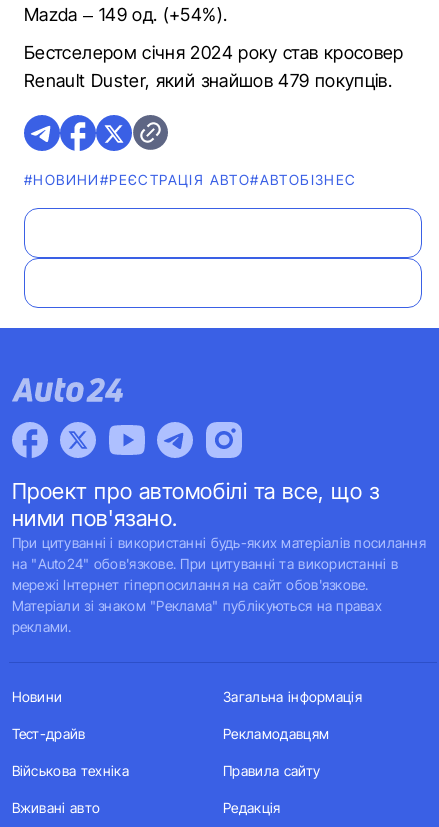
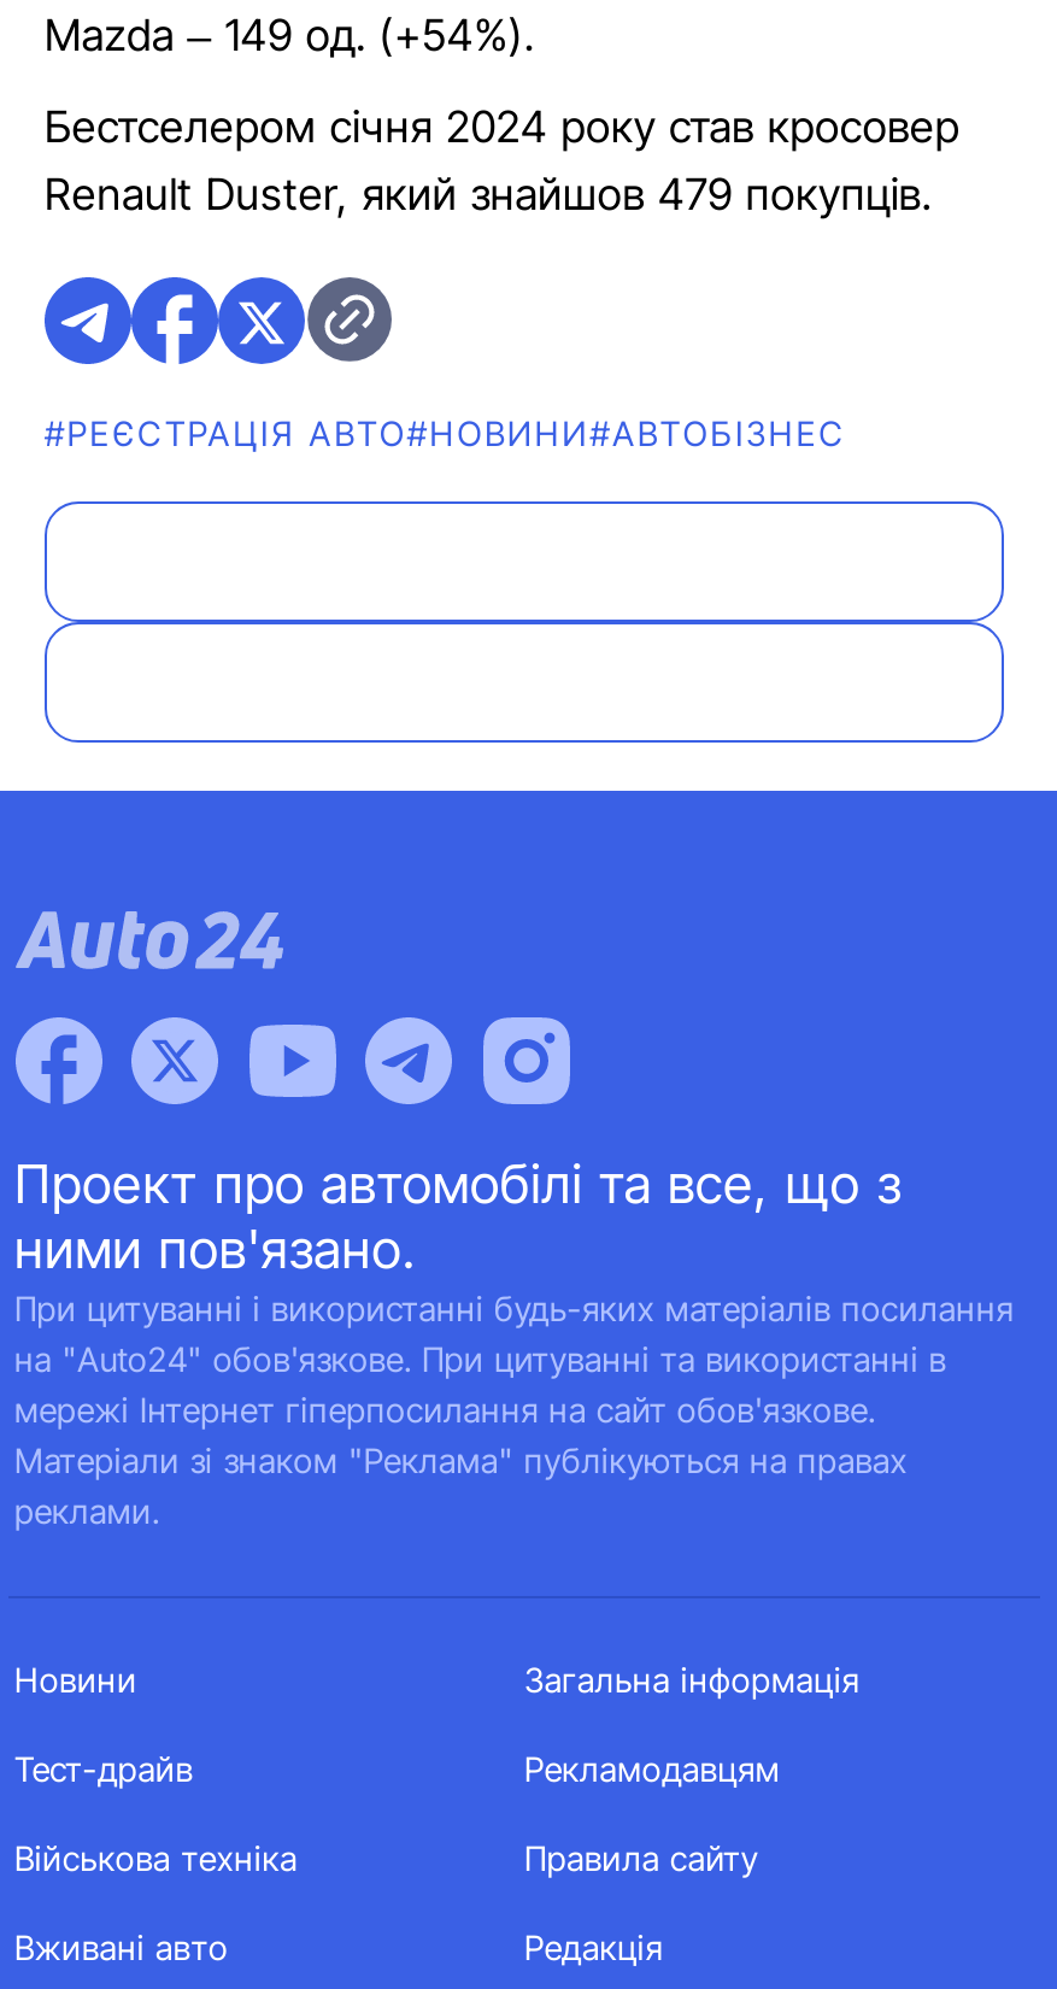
[24,171,357,188] #НОВИНИ#РЕЄСТРАЦІЯ АВТО#АВТОБІЗНЕС -> [45,412,846,453] #РЕЄСТРАЦІЯ АВТО#НОВИНИ#АВТОБІЗНЕС

